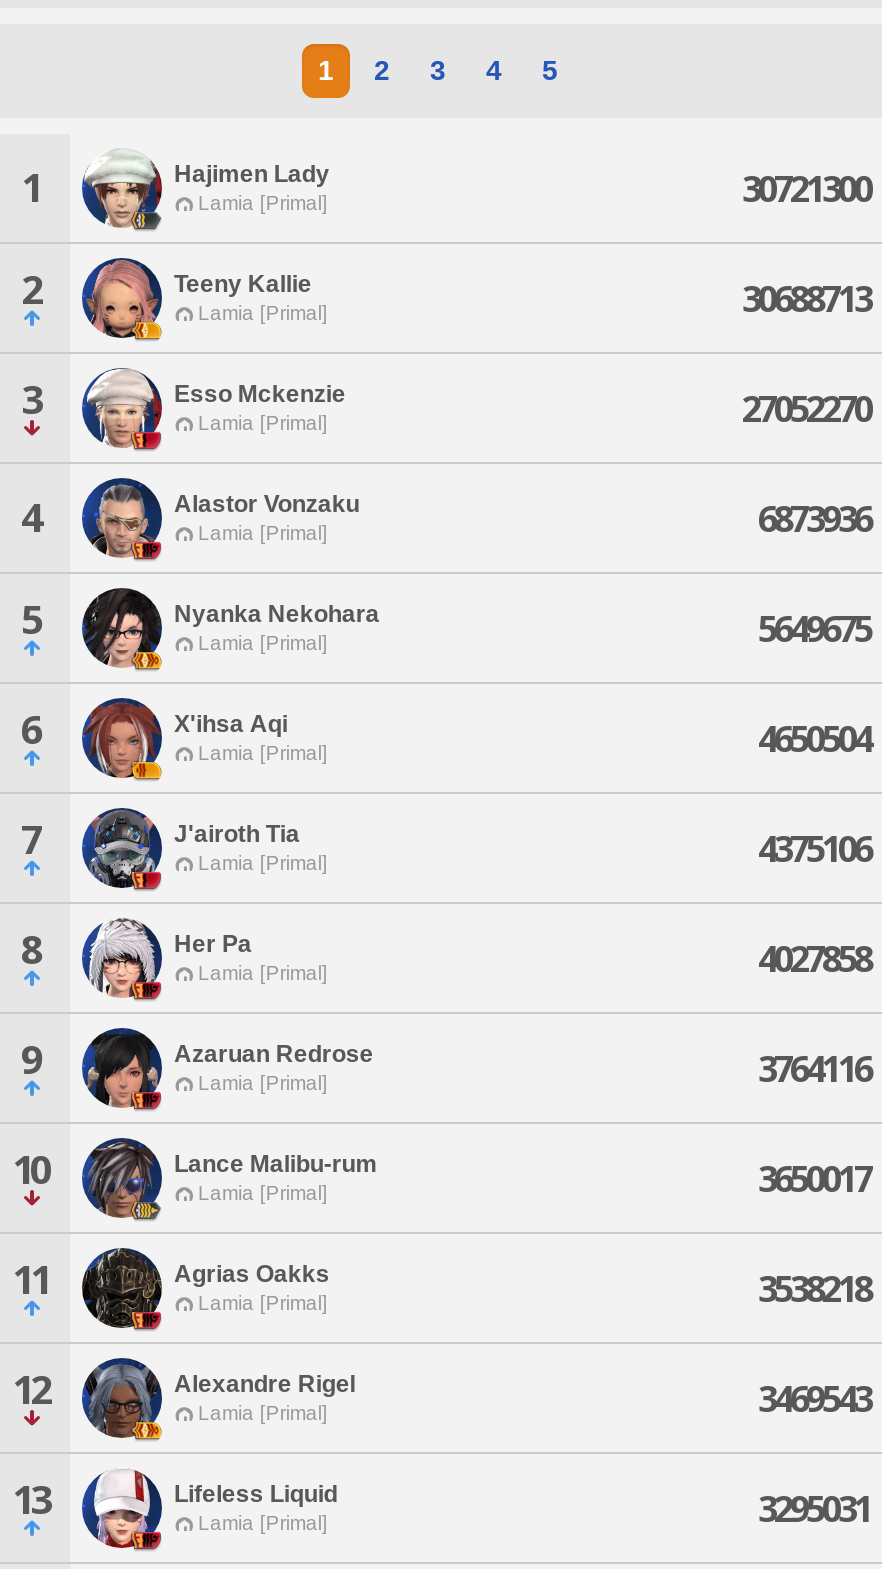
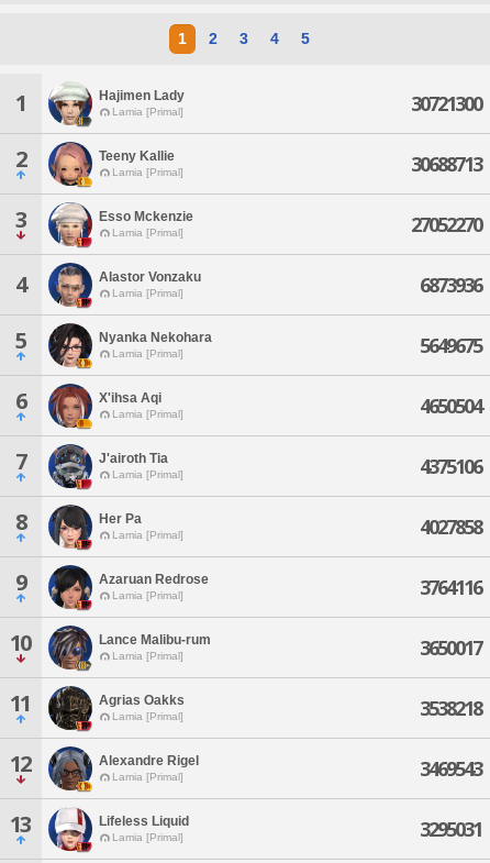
[88,918,156,994] [image] -> [52,506,88,545] [image]

